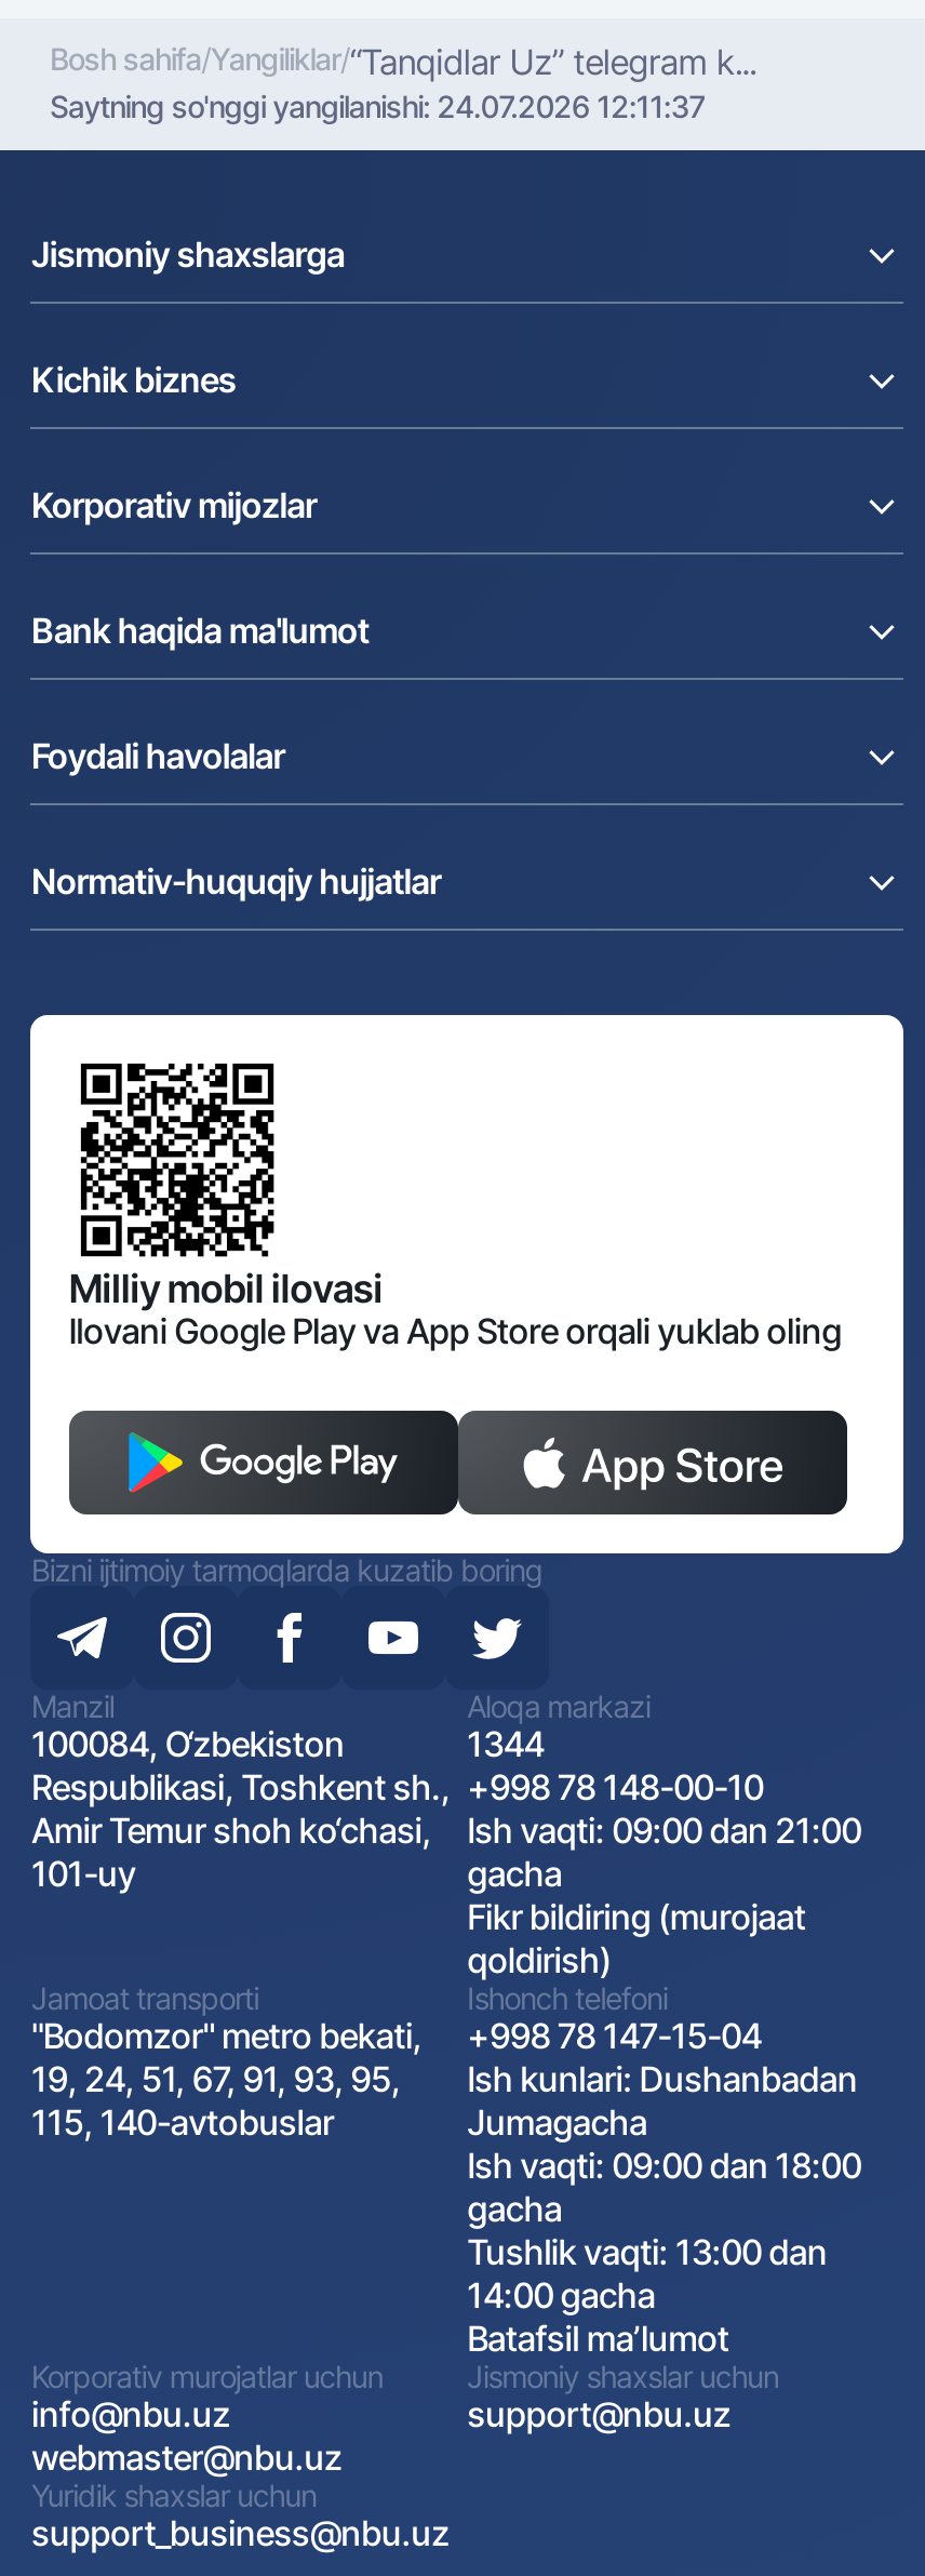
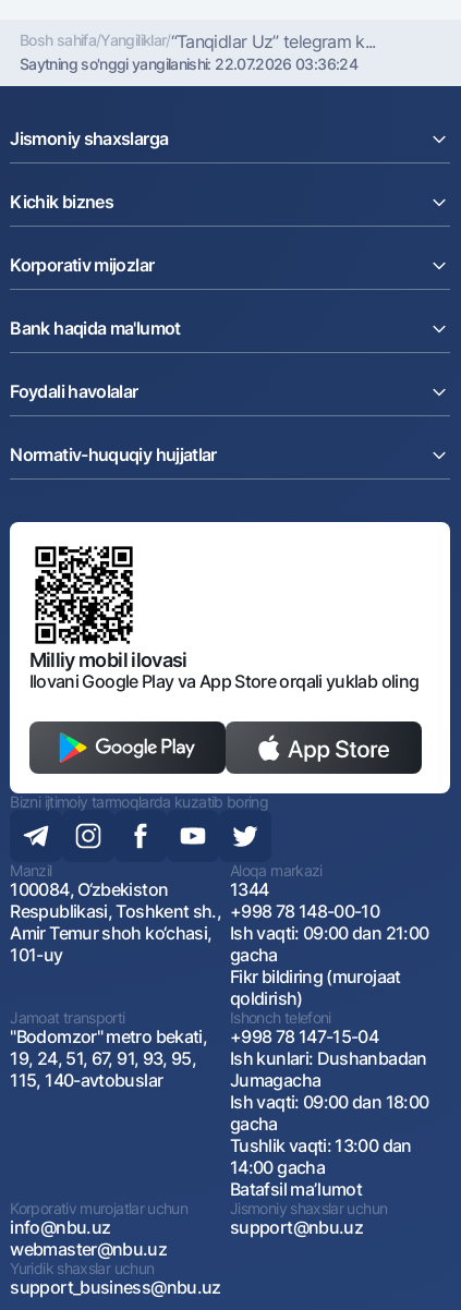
[50,88,705,125] Saytning so'nggi yangilanishi: 24.07.2026 12:11:37 -> [20,55,357,73] Saytning so'nggi yangilanishi: 22.07.2026 03:36:24

